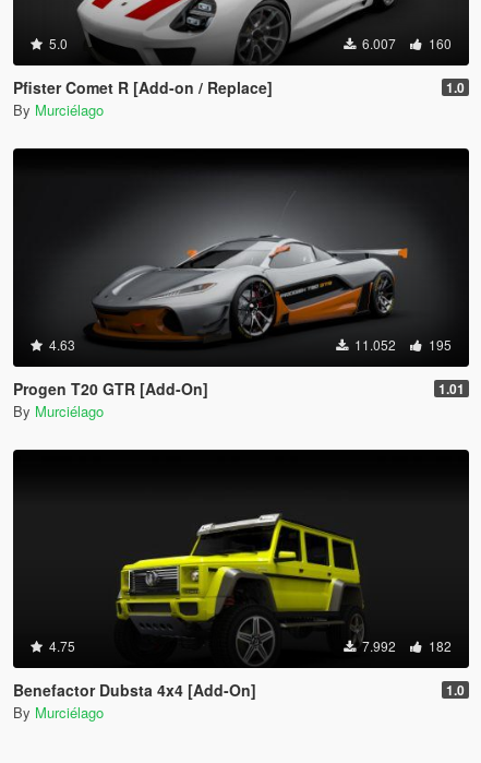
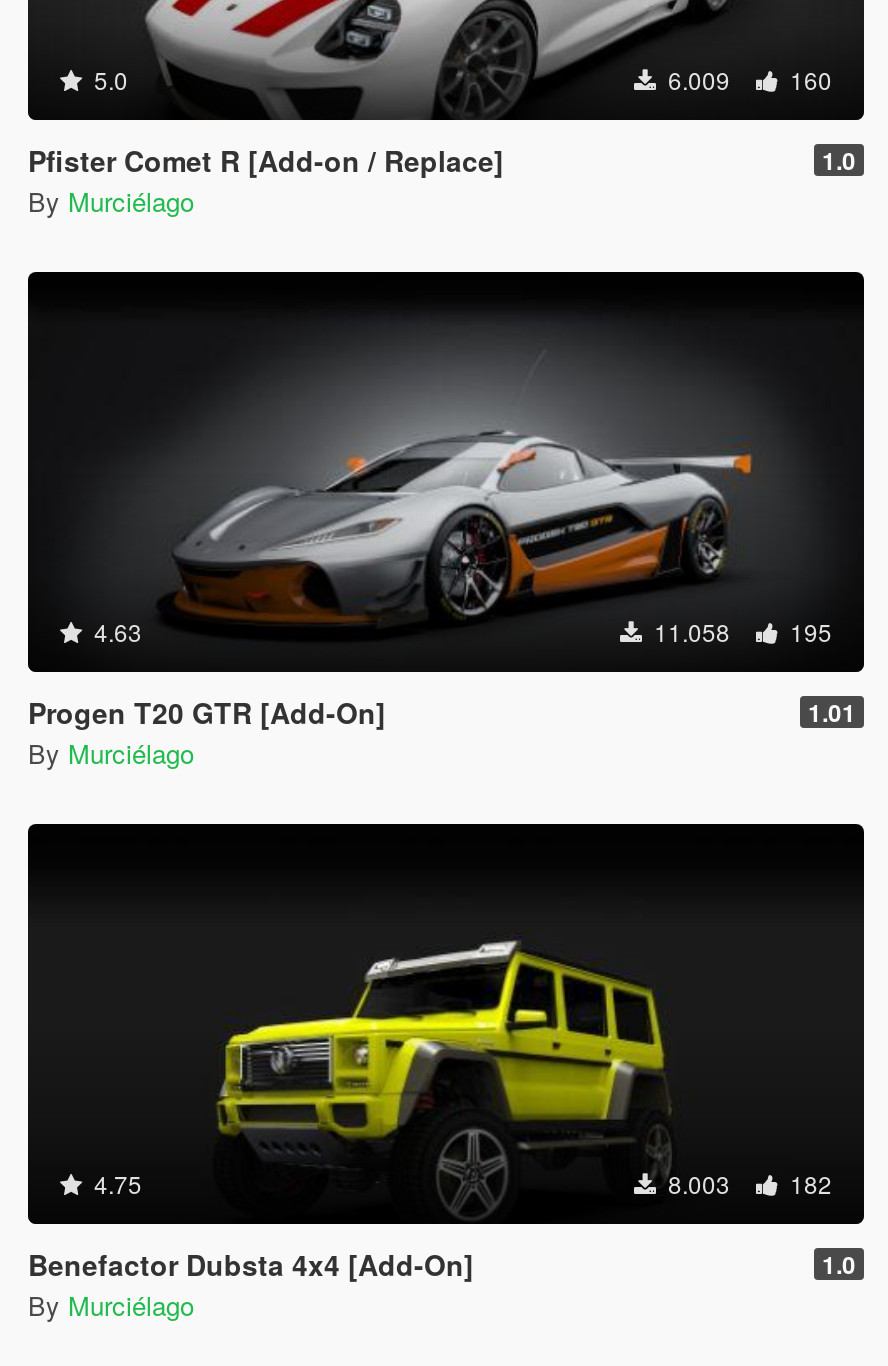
[359,33,452,52] 6.007 160 -> [662,61,832,95] 6.009 160
[351,335,452,353] 11.052 195 -> [648,613,832,647] 11.058 195
[359,636,452,654] 7.992 182 -> [662,1165,832,1199] 8.003 182

